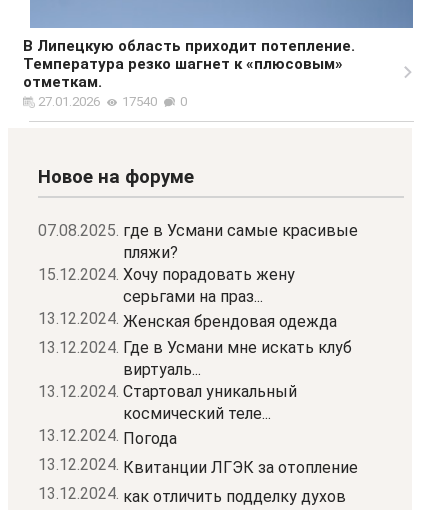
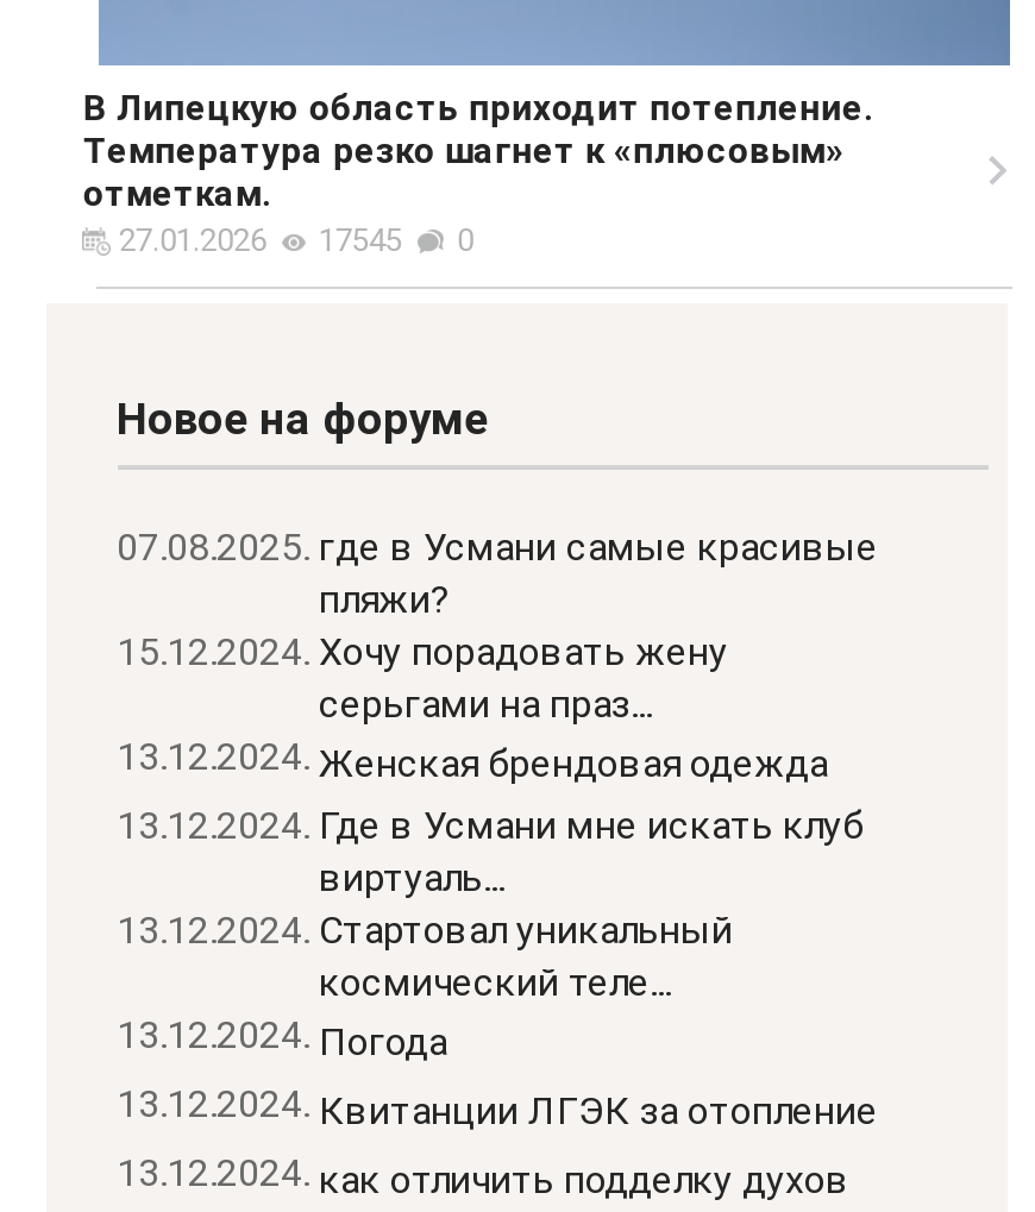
[38,94,187,109] 27.01.2026 17540 0 -> [119,222,473,258] 27.01.2026 17545 0

